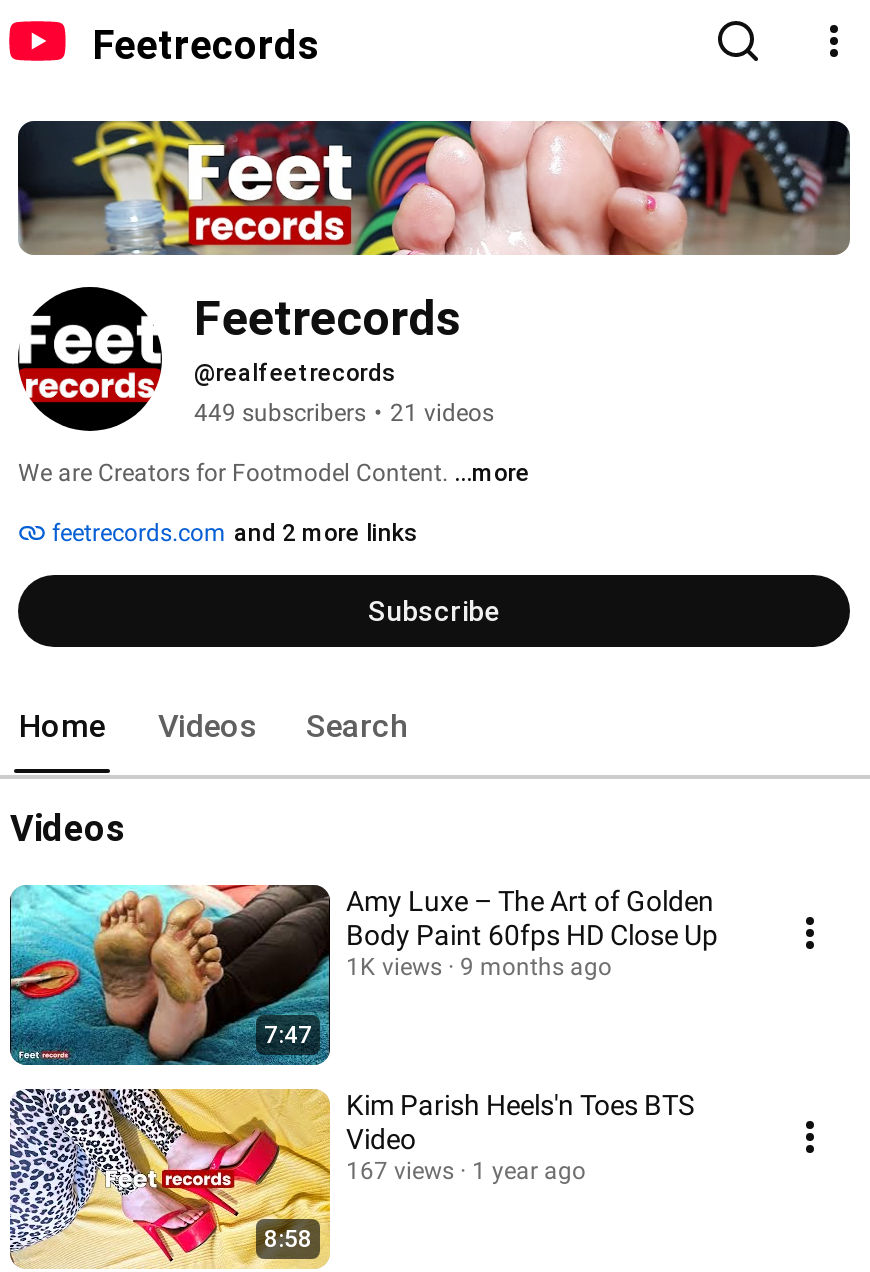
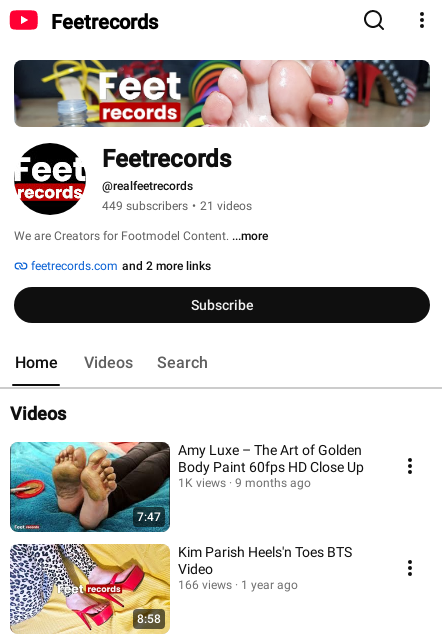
[346,1157,586,1185] 167 views 1 year ago -> [178,578,298,592] 166 views 1 year ago

